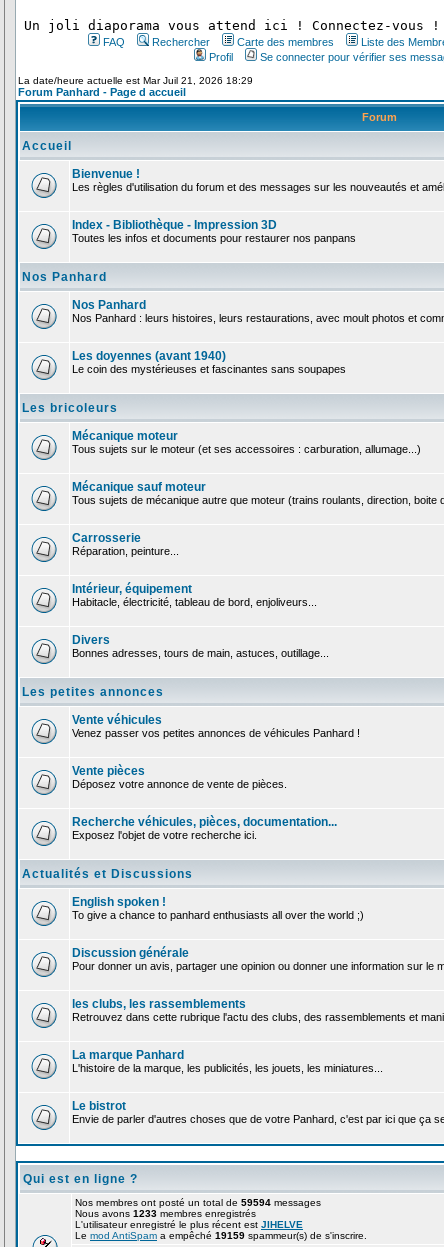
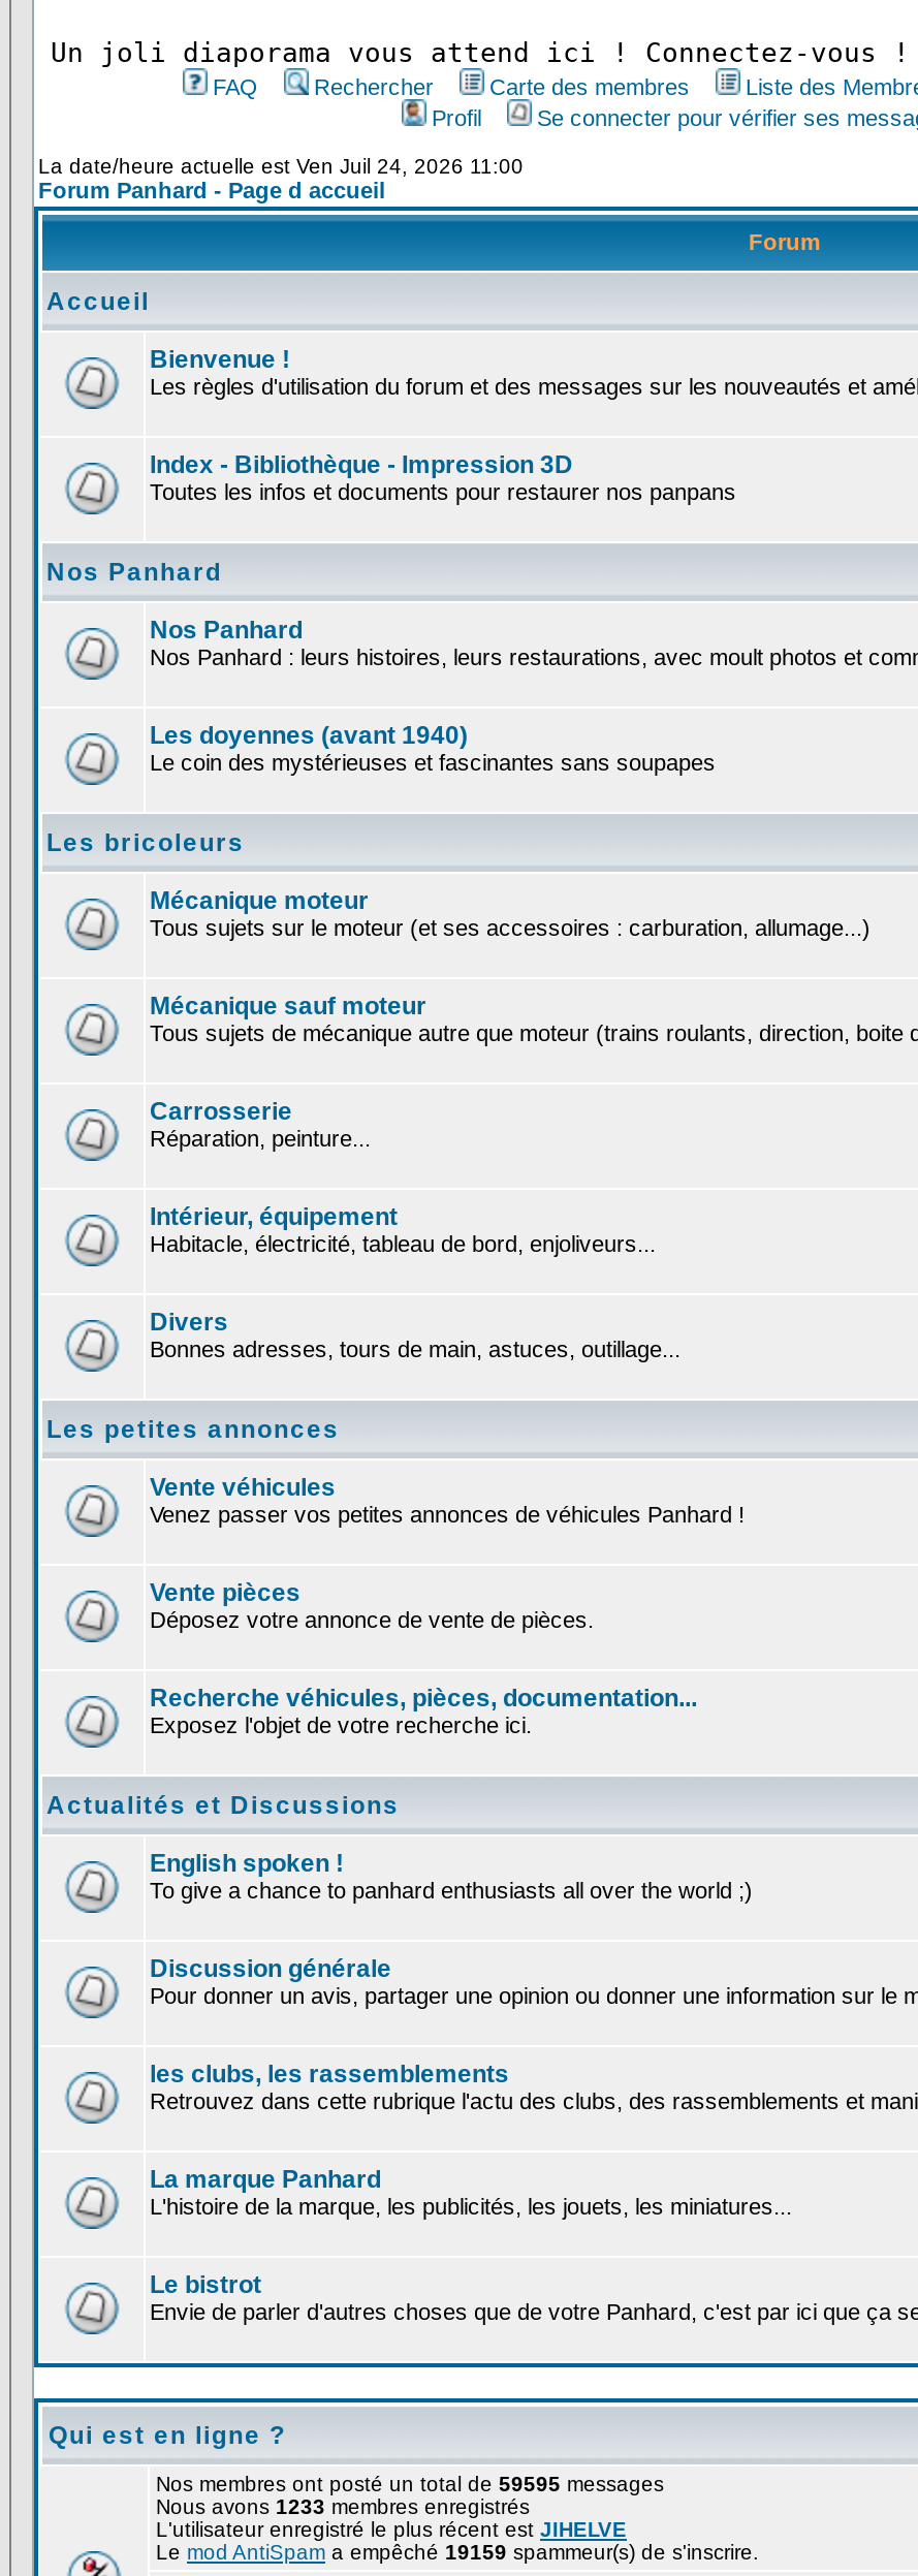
[18,75,253,86] La date/heure actuelle est Mar Juil 21, 2026 18:29 -> [38,155,524,178] La date/heure actuelle est Ven Juil 24, 2026 11:00
[75,1197,321,1208] Nos membres ont posté un total de 59594 messages -> [156,2473,664,2495] Nos membres ont posté un total de 59595 messages

